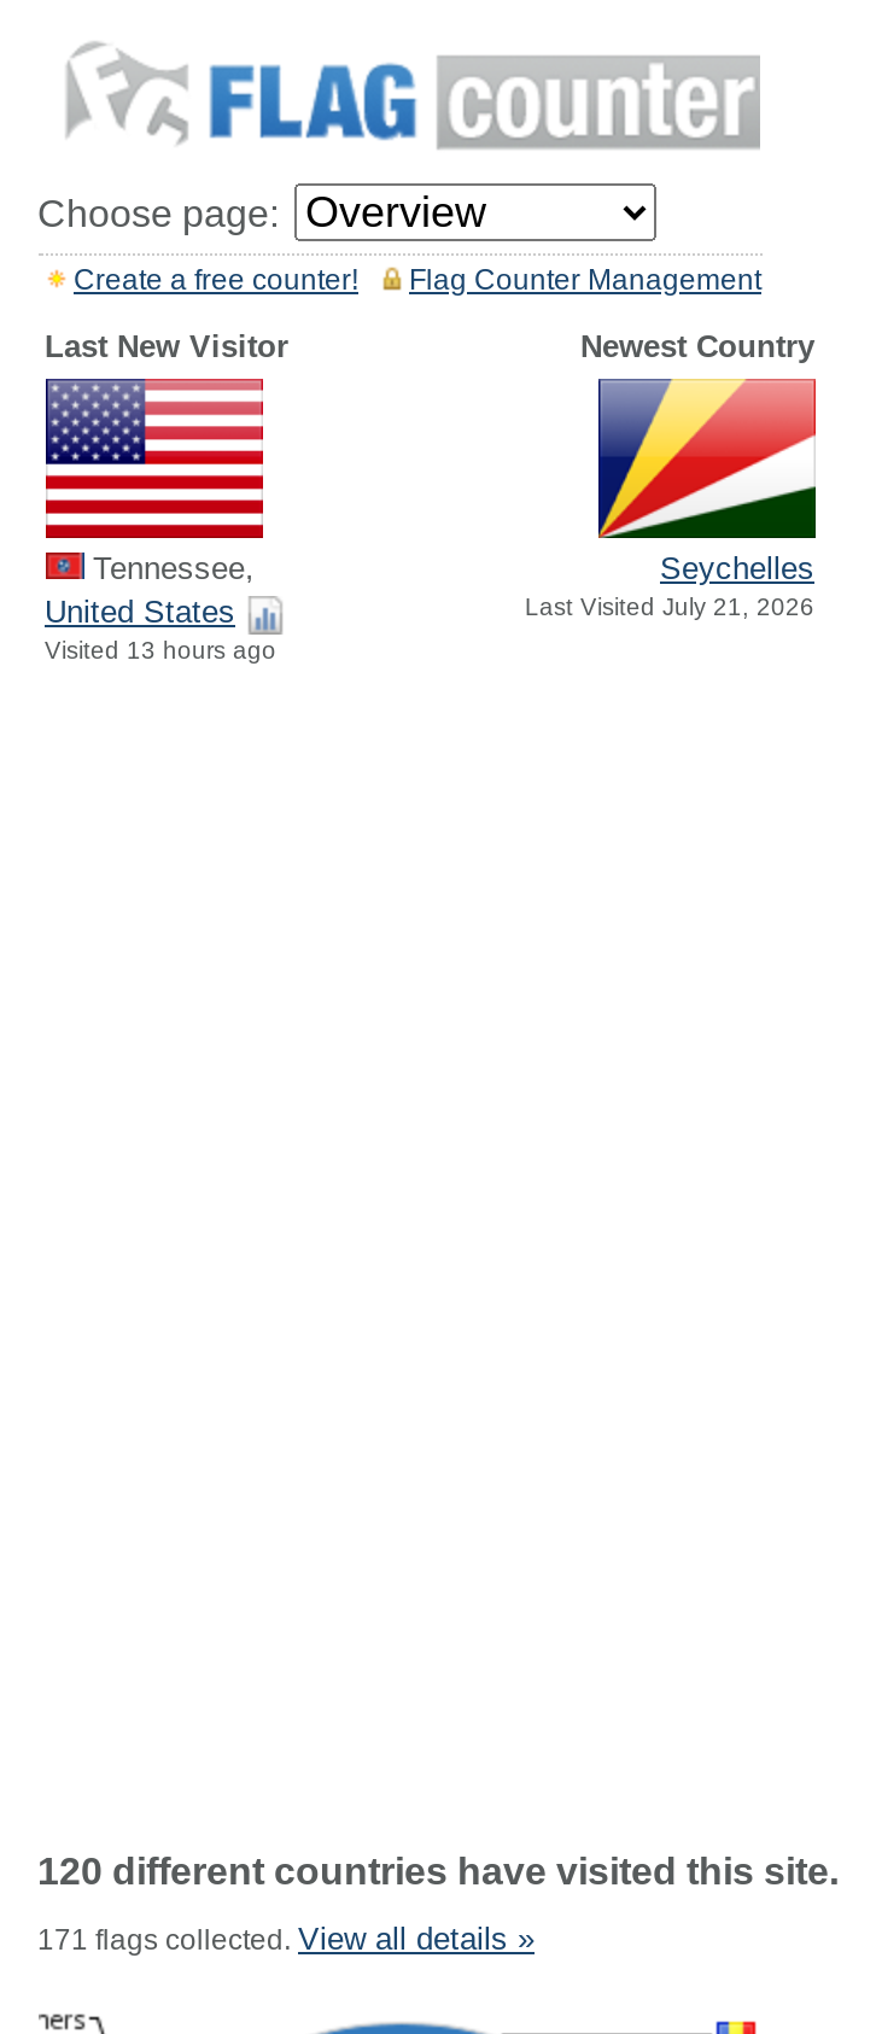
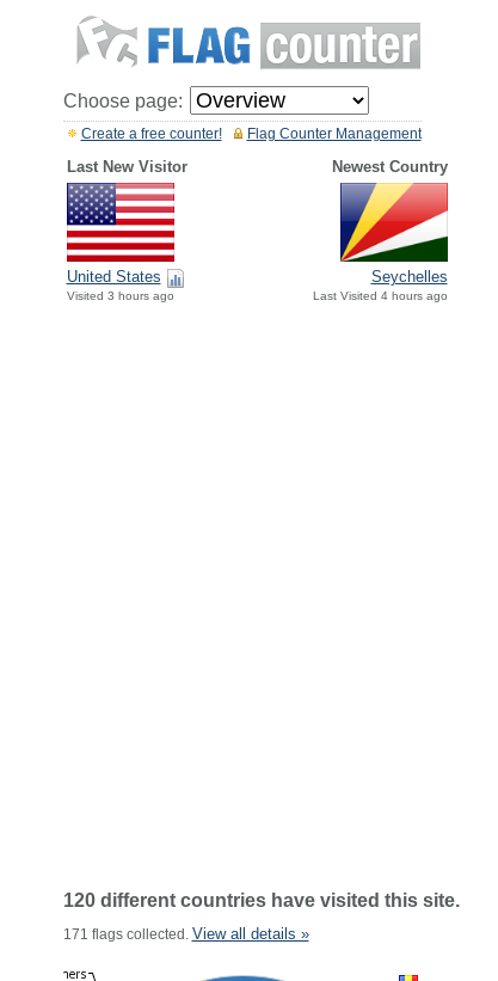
[83,551,255,587] Tennessee, -> none
[525,594,814,621] Last Visited July 21, 2026 -> [312,290,447,303] Last Visited 4 hours ago
[45,638,276,664] Visited 13 hours ago -> [66,290,174,303] Visited 3 hours ago

